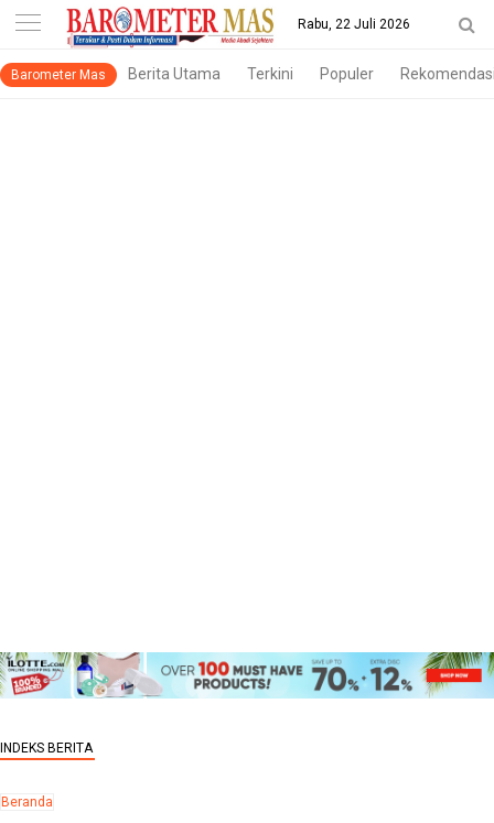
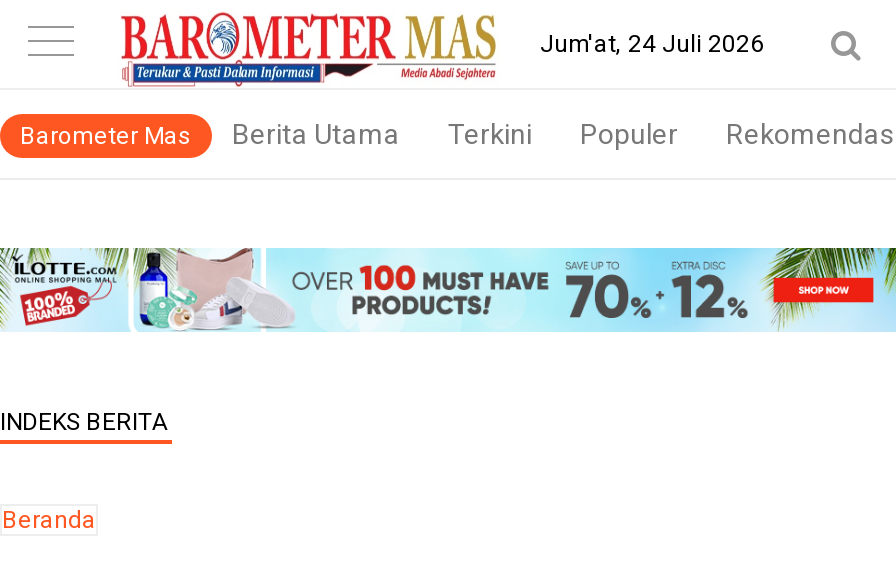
[298,17,410,32] Rabu, 22 Juli 2026 -> [540,30,764,58] Jum'at, 24 Juli 2026

